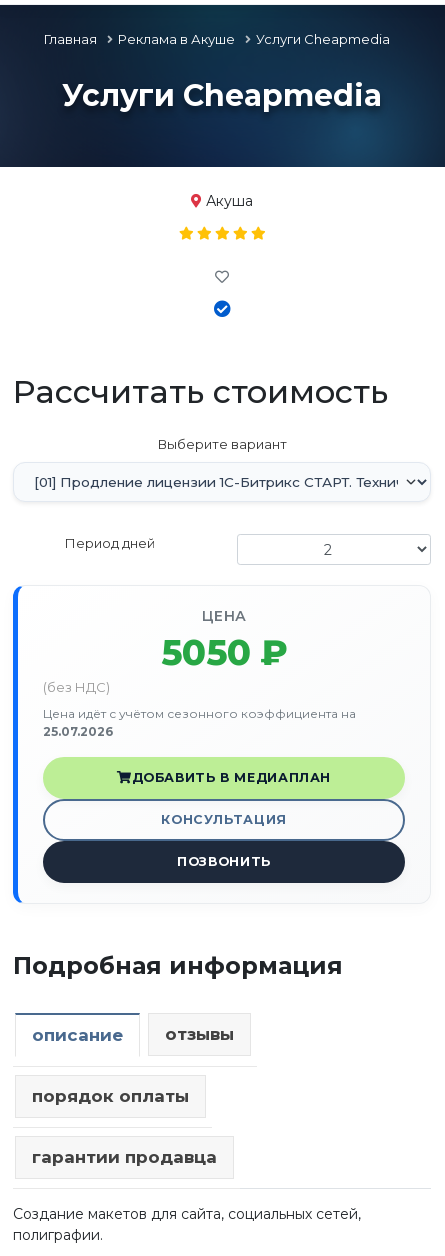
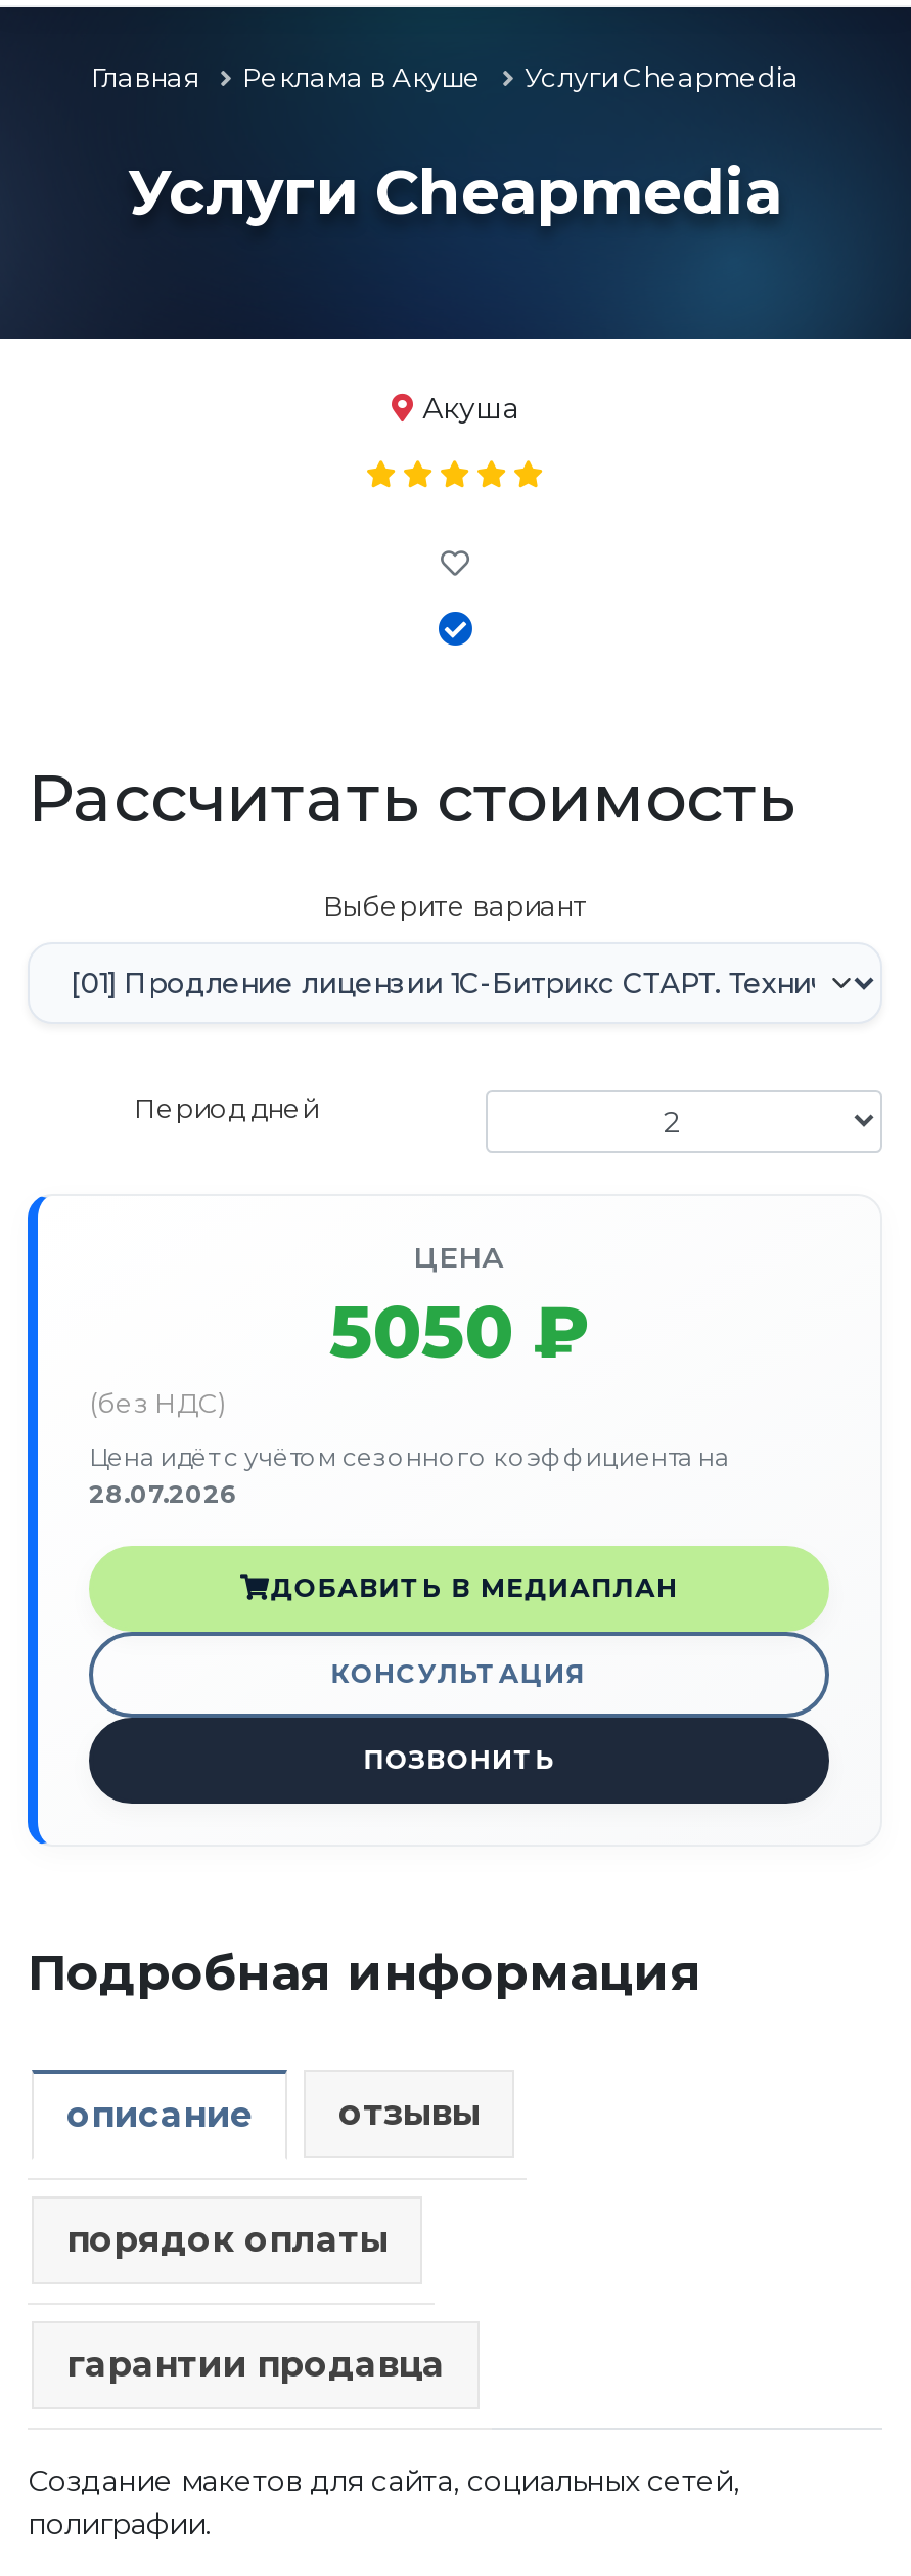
[43,724,113,739] 25.07.2026 -> [89,1478,236,1509] 28.07.2026

